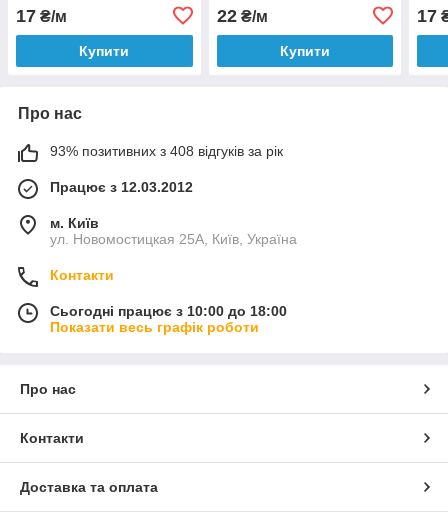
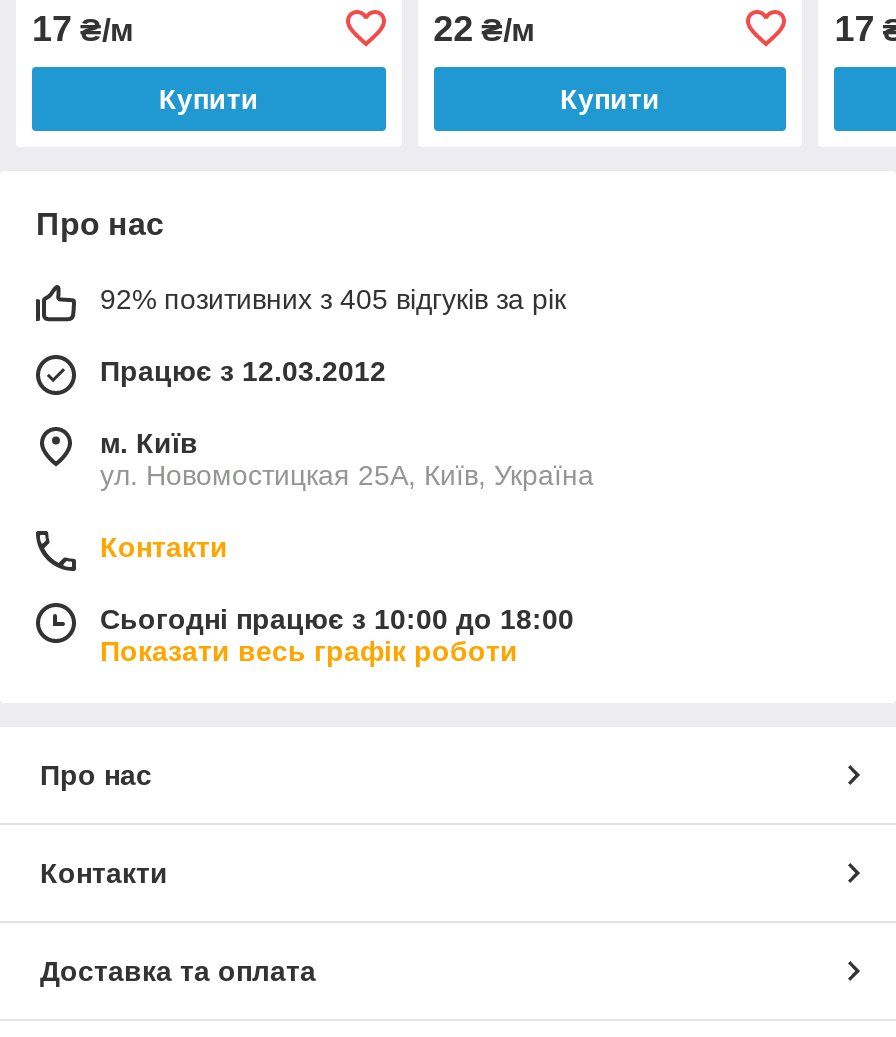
[50,143,283,159] 93% позитивних з 408 відгуків за рік -> [100,283,566,315] 92% позитивних з 405 відгуків за рік

